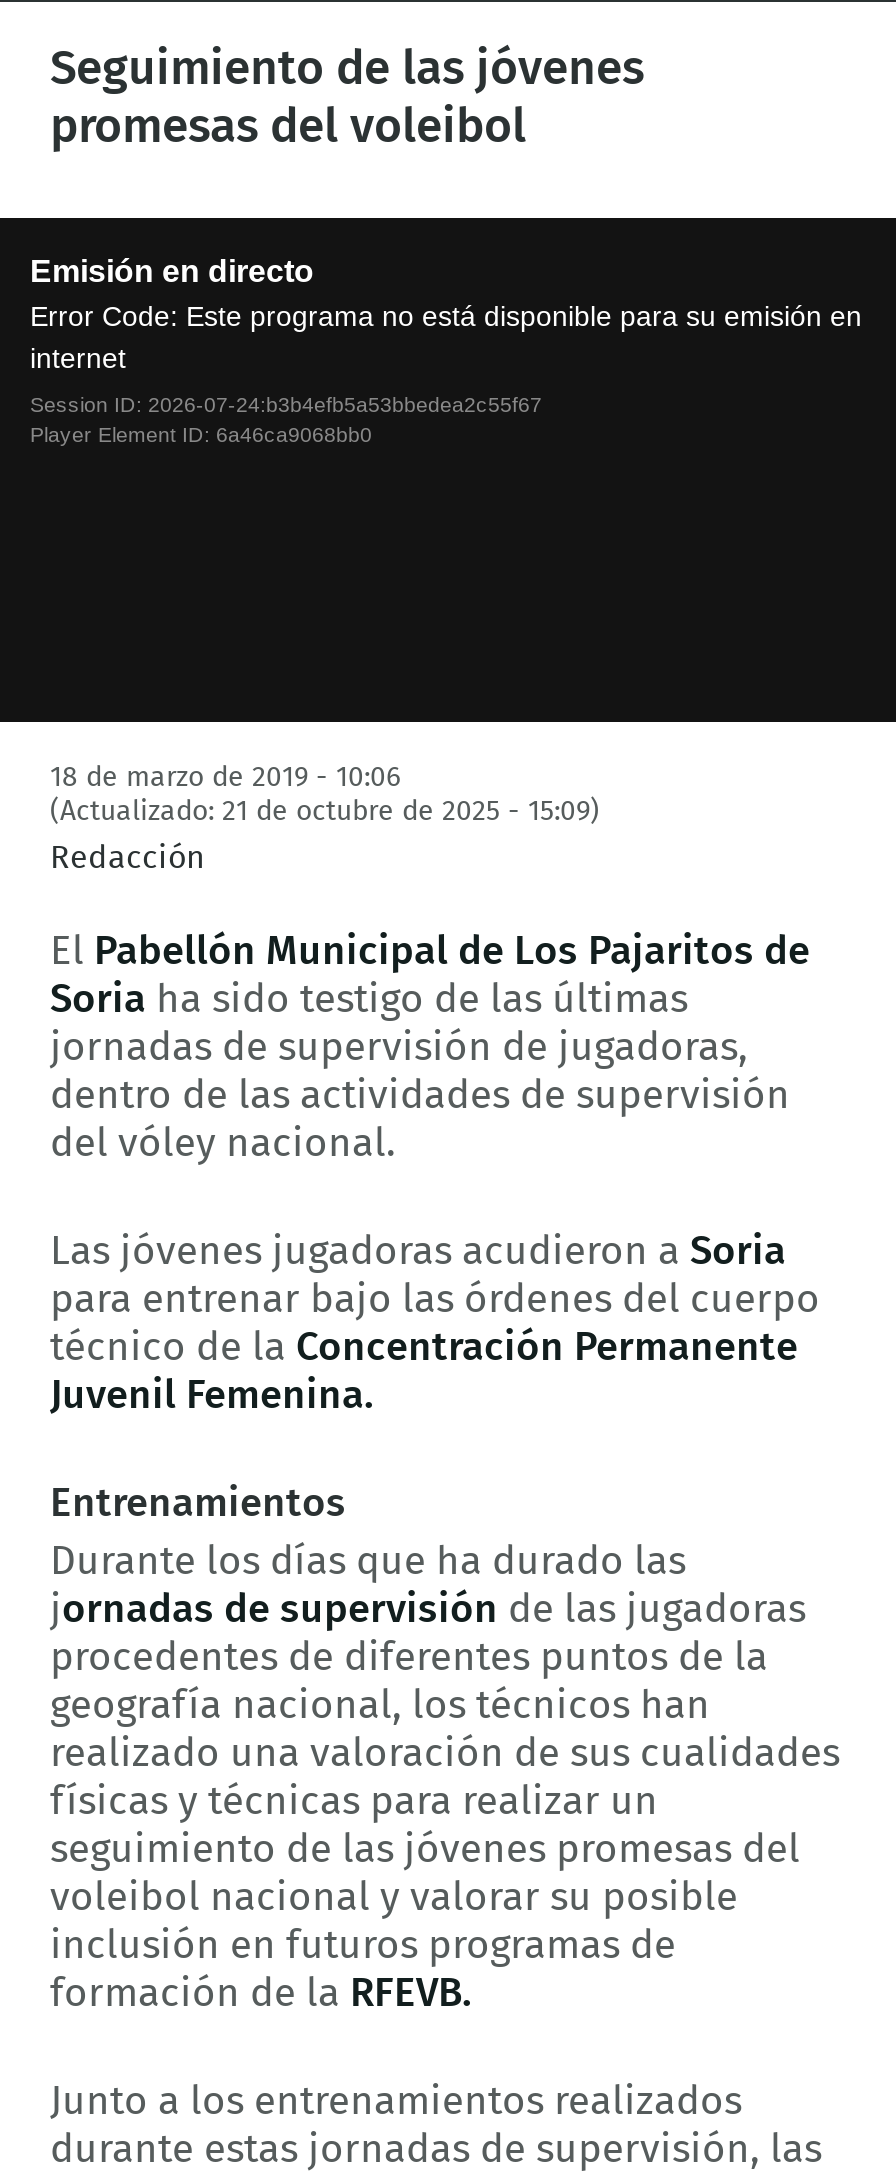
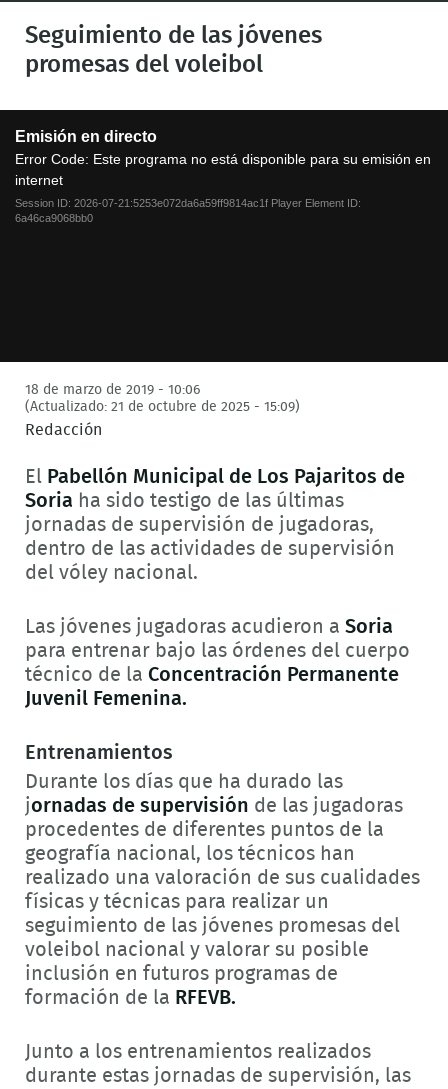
[30,392,542,446] Session ID: 2026-07-24:b3b4efb5a53bbedea2c55f67 | Player Element ID: 6a46ca9068bb0 -> [15,197,361,224] Session ID: 2026-07-21:5253e072da6a59ff9814ac1f Player Element ID: | 6a46ca9068bb0

